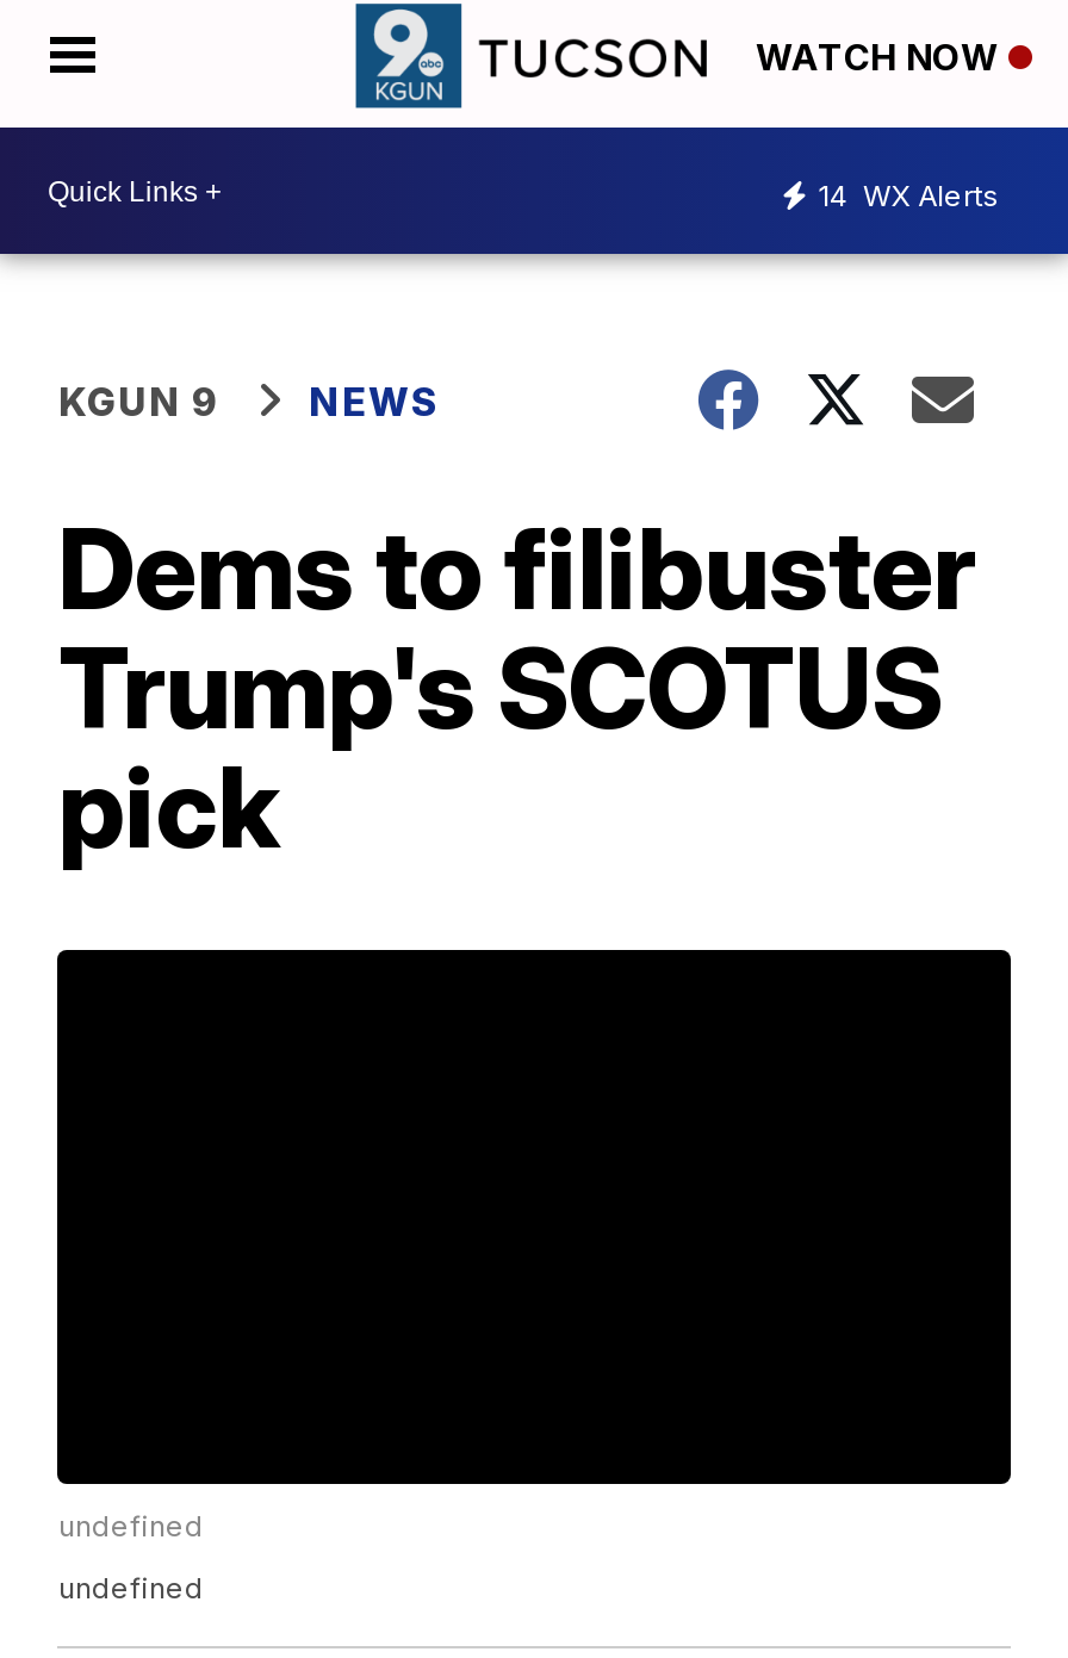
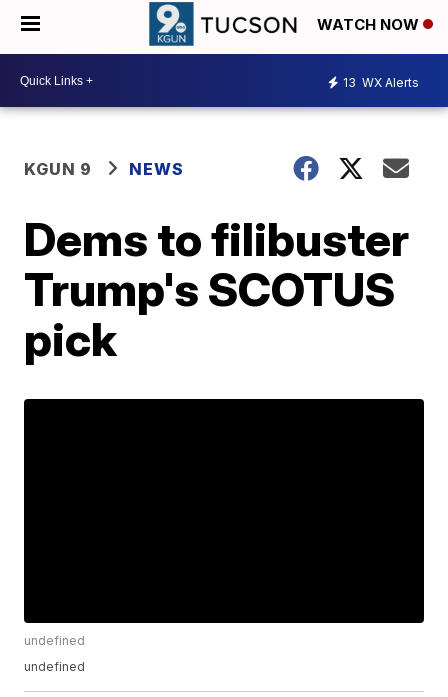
[818,176,999,212] 14 WX Alerts -> [343,74,419,89] 13 WX Alerts

